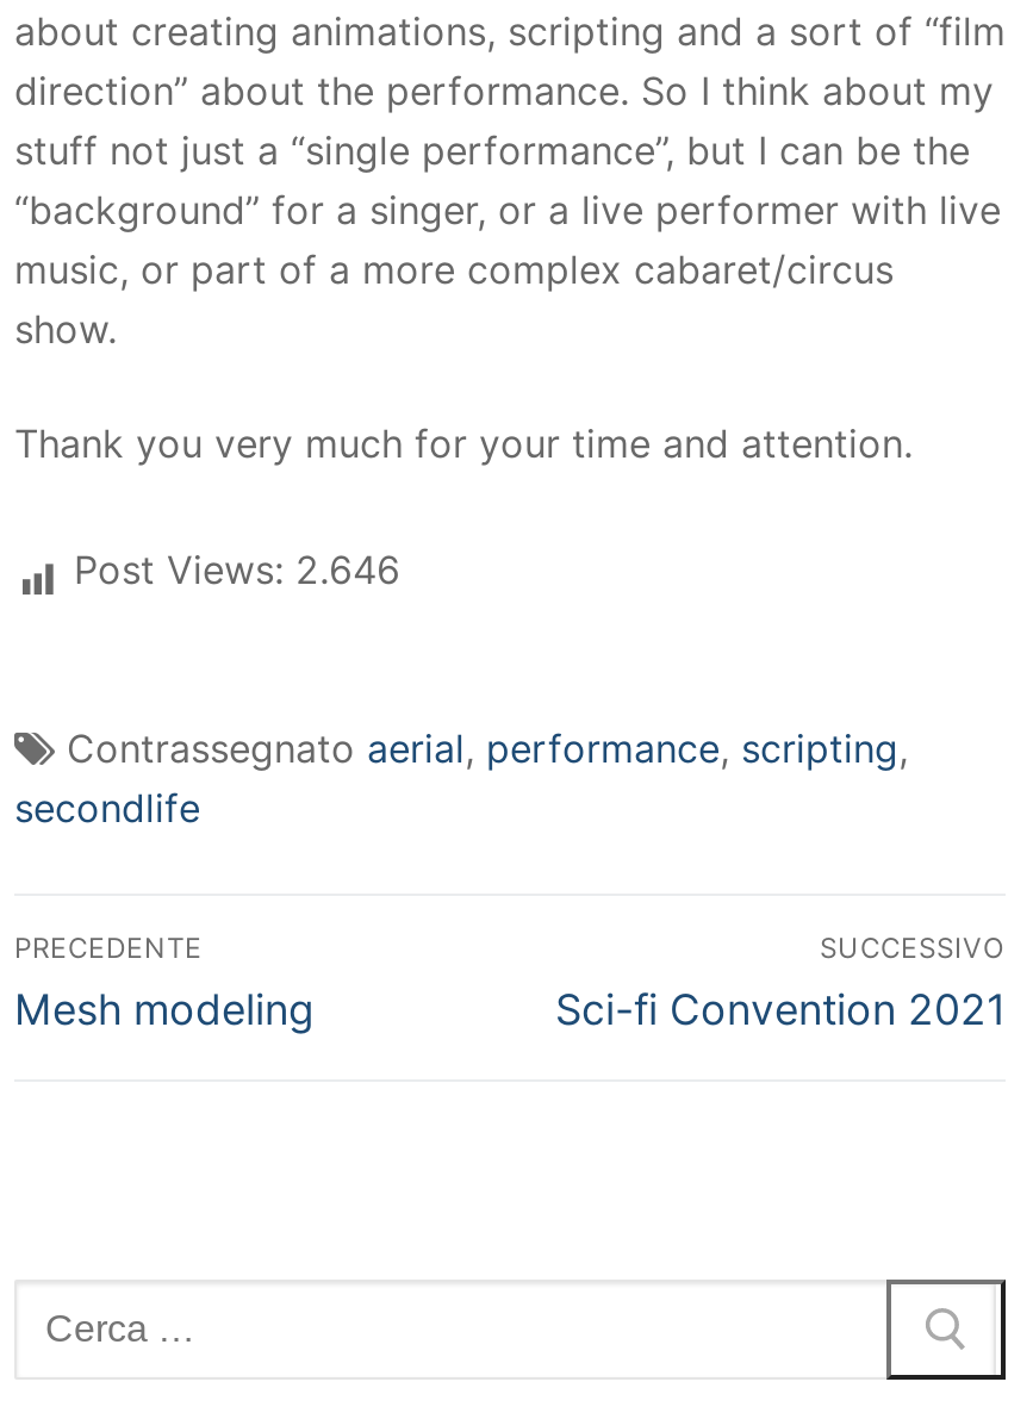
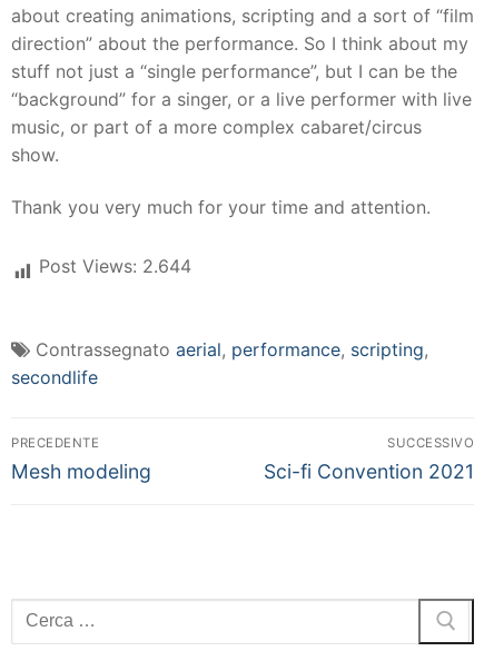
[74,545,400,593] Post Views: 2.646 -> [39,255,191,277] Post Views: 2.644

